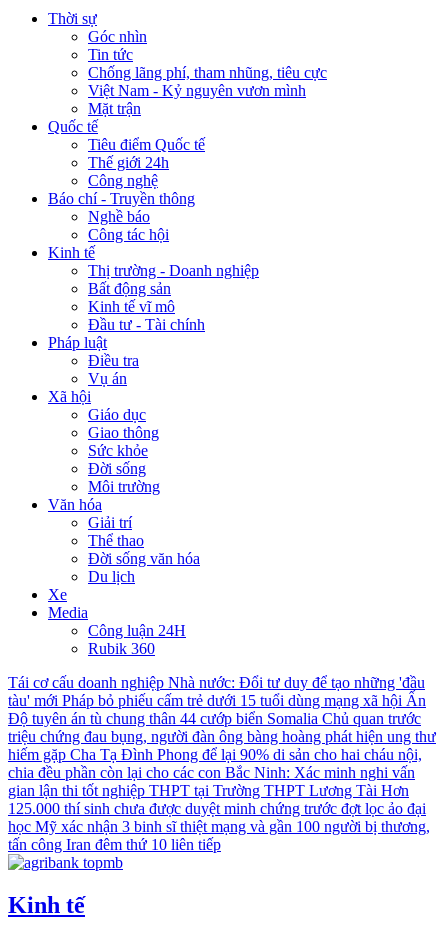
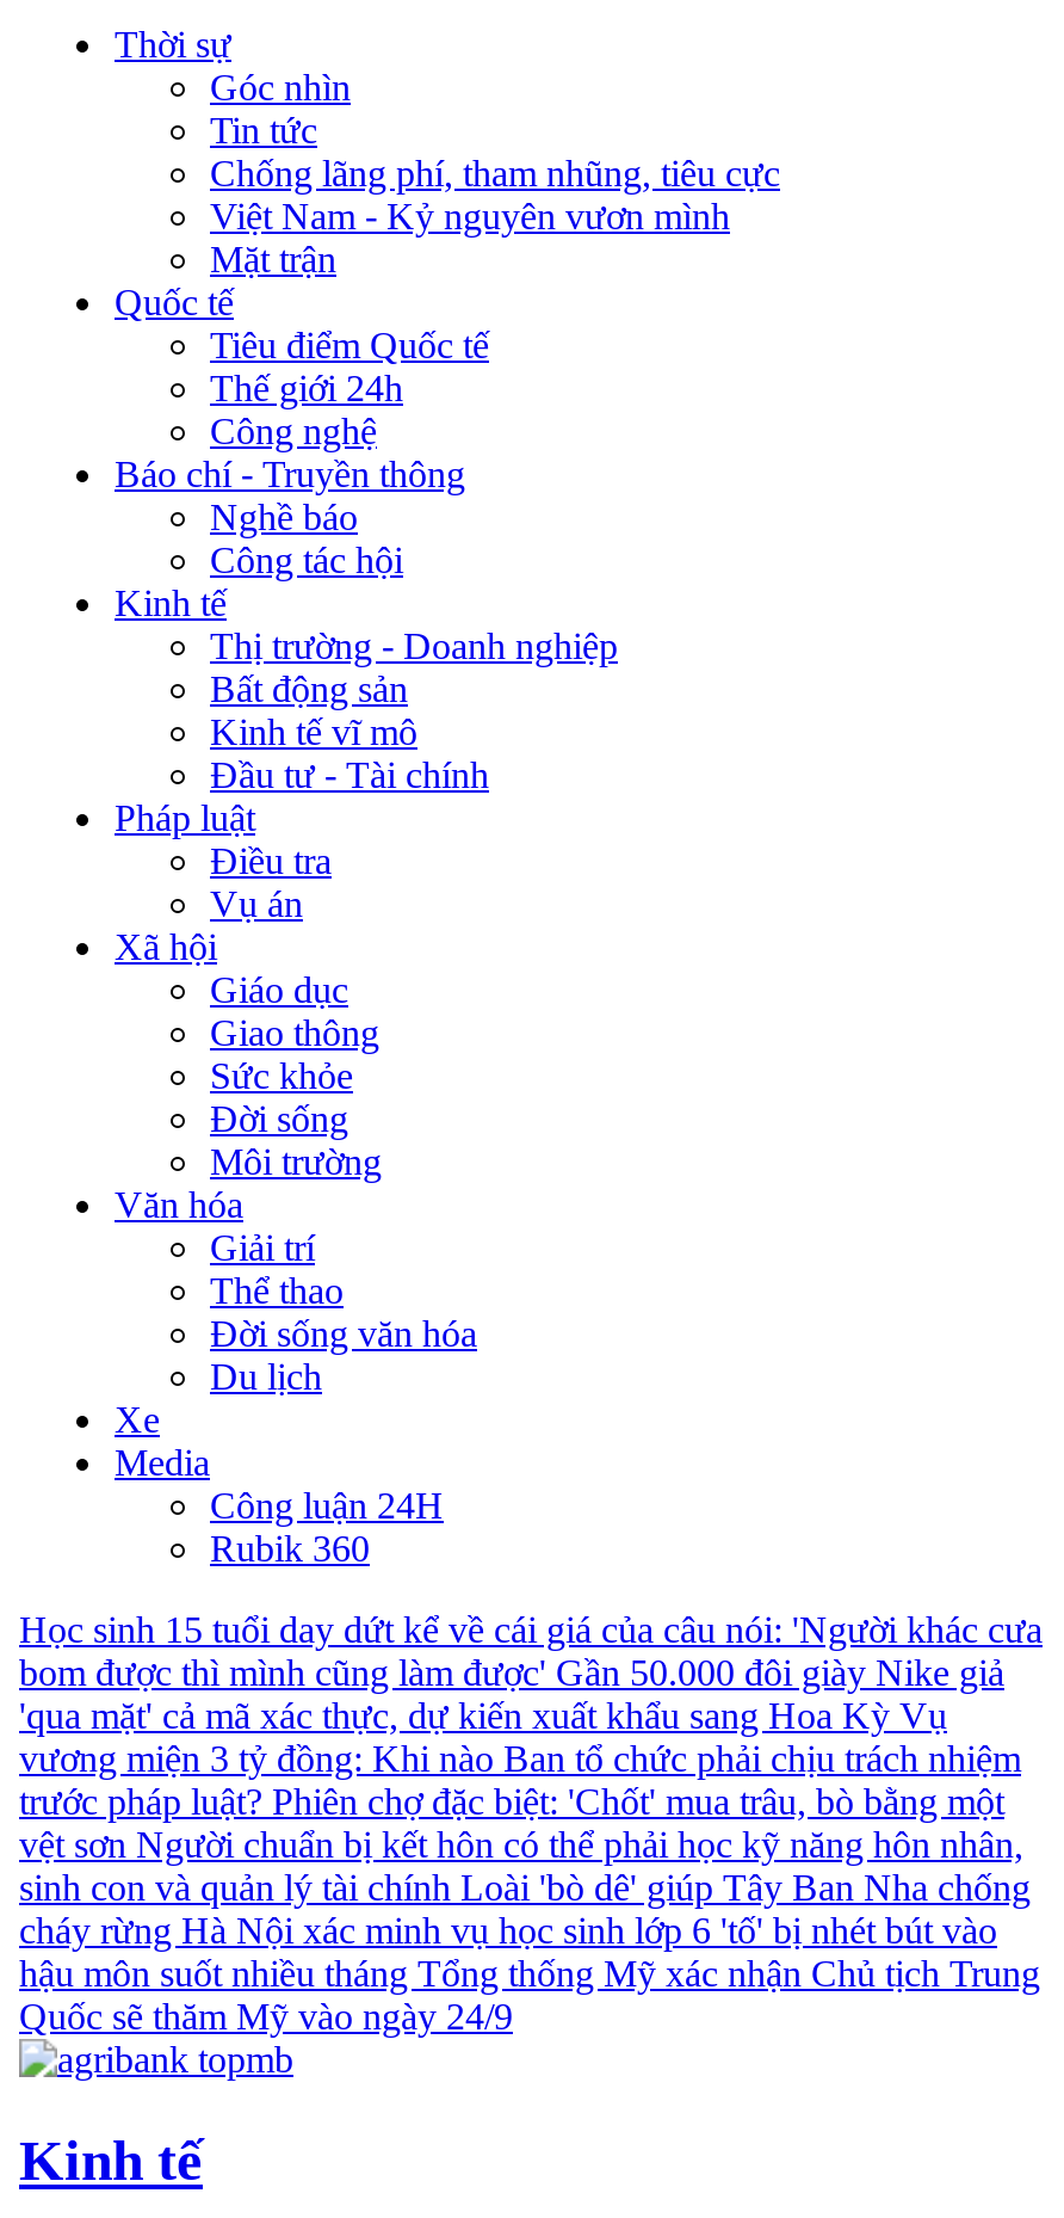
[8,674,436,853] Tái cơ cấu doanh nghiệp Nhà nước: Đổi tư duy để tạo những 'đầu | tàu' mới Pháp bỏ phiếu cấm trẻ dưới 15 tuổi dùng mạng xã hội Ấn | Độ tuyên án tù chung thân 44 cướp biển Somalia Chủ quan trước | triệu chứng đau bụng, người đàn ông bàng hoàng phát hiện ung thư | hiếm gặp Cha Tạ Đình Phong để lại 90% di sản cho hai cháu nội, | chia đều phần còn lại cho các con Bắc Ninh: Xác minh nghi vấn | gian lận thi tốt nghiệp THPT tại Trường THPT Lương Tài Hơn | 125.000 thí sinh chưa được duyệt minh chứng trước đợt lọc ảo đại | học Mỹ xác nhận 3 binh sĩ thiệt mạng và gần 100 người bị thương, | tấn công Iran đêm thứ 10 liên tiếp -> [19,1610,1043,2038] Học sinh 15 tuổi day dứt kể về cái giá của câu nói: 'Người khác cưa | bom được thì mình cũng làm được'Gần 50.000 đôi giày Nike giả | 'qua mặt' cả mã xác thực, dự kiến xuất khẩu sang Hoa Kỳ Vụ | vương miện 3 tỷ đồng: Khi nào Ban tổ chức phải chịu trách nhiệm | trước pháp luật? Phiên chợ đặc biệt: 'Chốt' mua trâu, bò bằng một | vệt sơn Người chuẩn bị kết hôn có thể phải học kỹ năng hôn nhân, | sinh con và quản lý tài chính Loài 'bò dê' giúp Tây Ban Nha chống | cháy rừng Hà Nội xác minh vụ học sinh lớp 6 'tố' bị nhét bút vào | hậu môn suốt nhiều tháng Tổng thống Mỹ xác nhận Chủ tịch Trung | Quốc sẽ thăm Mỹ vào ngày 24/9

